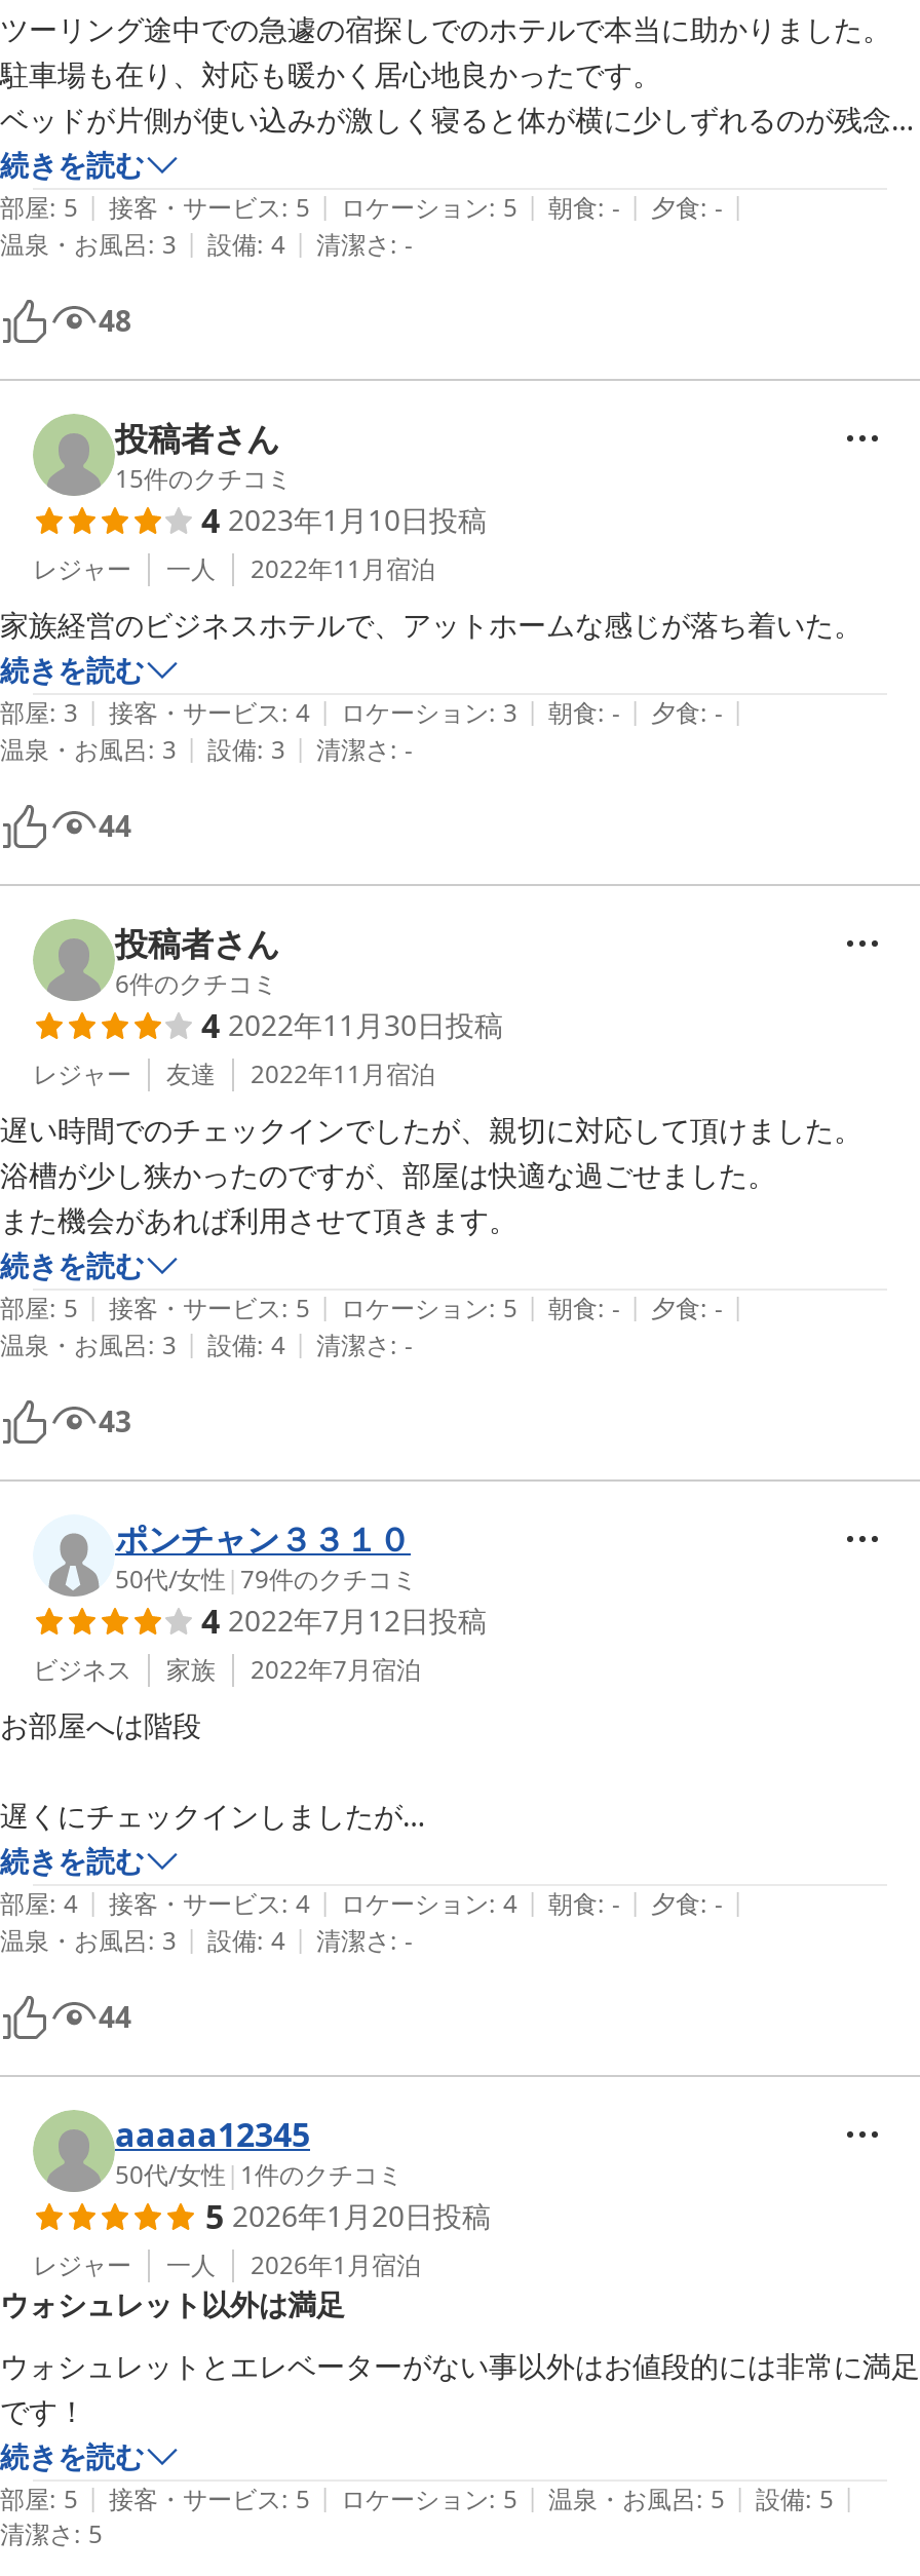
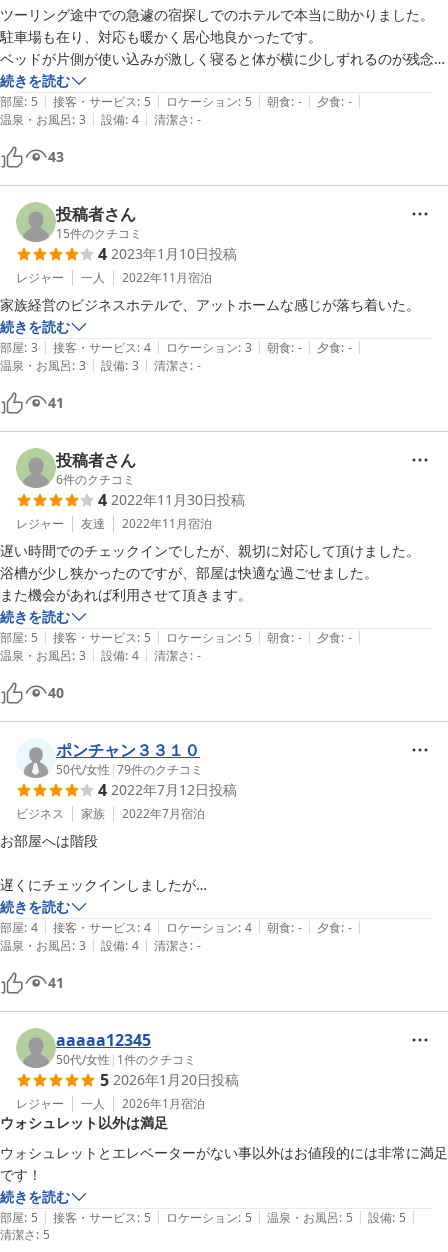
[99,301,131,340] 48 -> [48,147,64,166] 43
[99,806,131,845] 44 -> [48,393,64,412] 41
[99,1401,131,1440] 43 -> [48,683,64,702] 40
[99,1997,131,2036] 44 -> [48,973,64,992] 41

